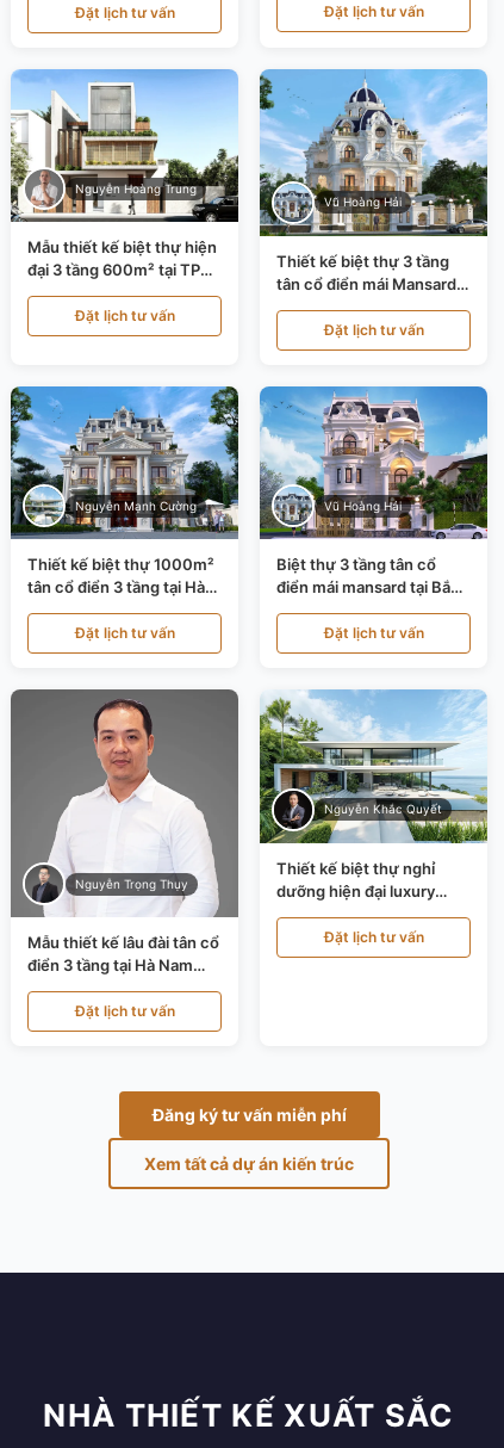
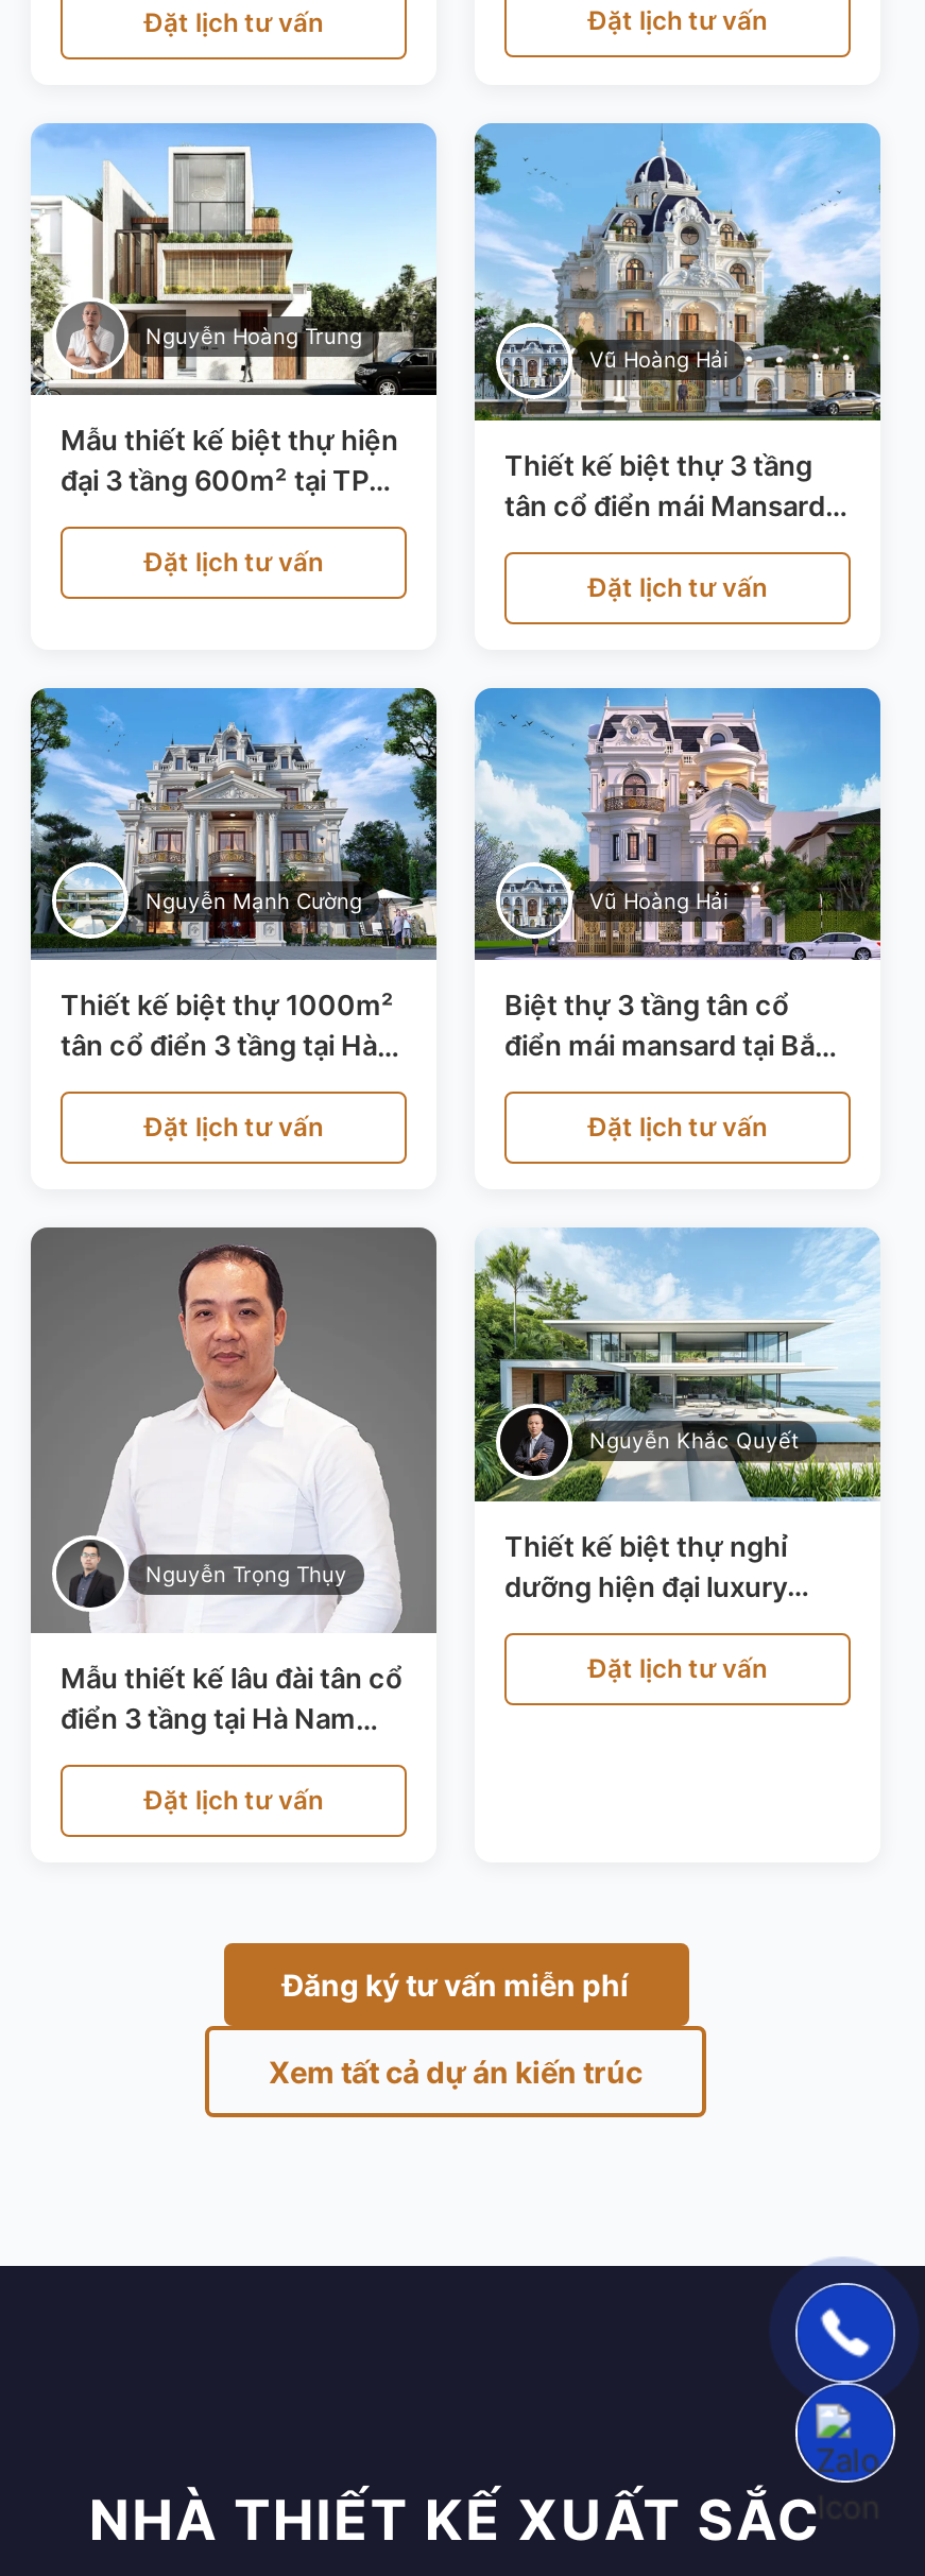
none -> [774,2257,914,2485] [image]

